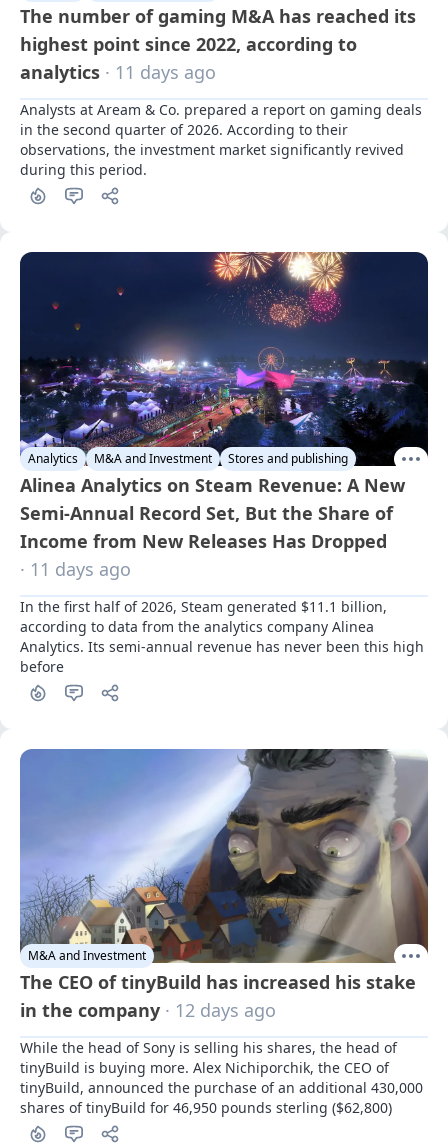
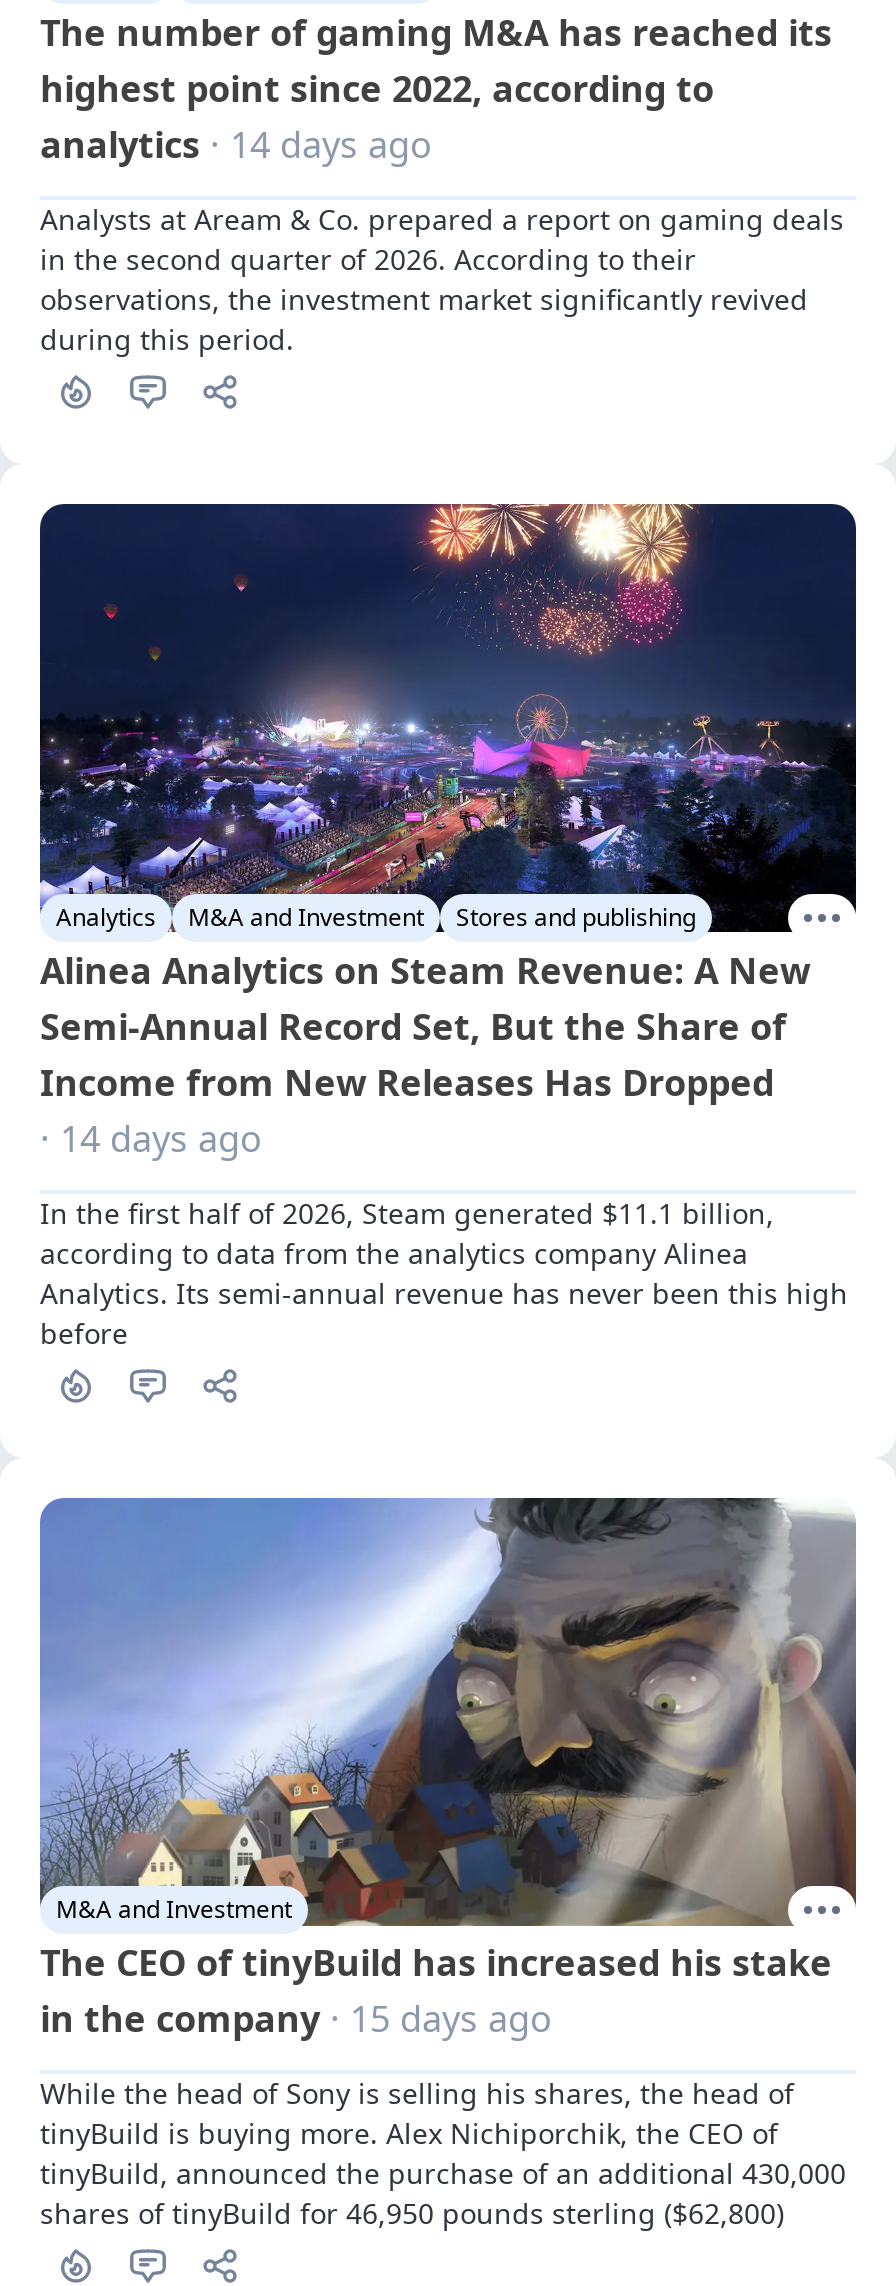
[20,60,216,84] analytics · 11 days ago -> [40,120,432,168] analytics · 14 days ago
[20,557,131,581] · 11 days ago -> [40,1114,262,1162] · 14 days ago
[20,998,276,1022] in the company · 12 days ago -> [40,1995,552,2043] in the company · 15 days ago

